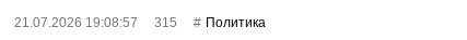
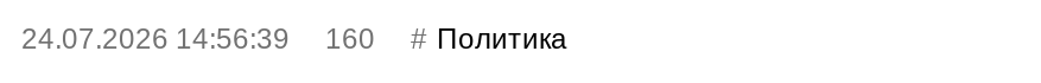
[14,15,177,30] 21.07.2026 19:08:57 | 315 -> [21,22,375,55] 24.07.2026 14:56:39 | 160

